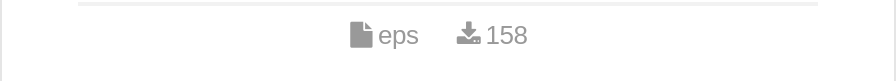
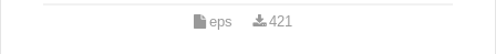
[485,20,527,50] 158 -> [269,13,292,30] 421

